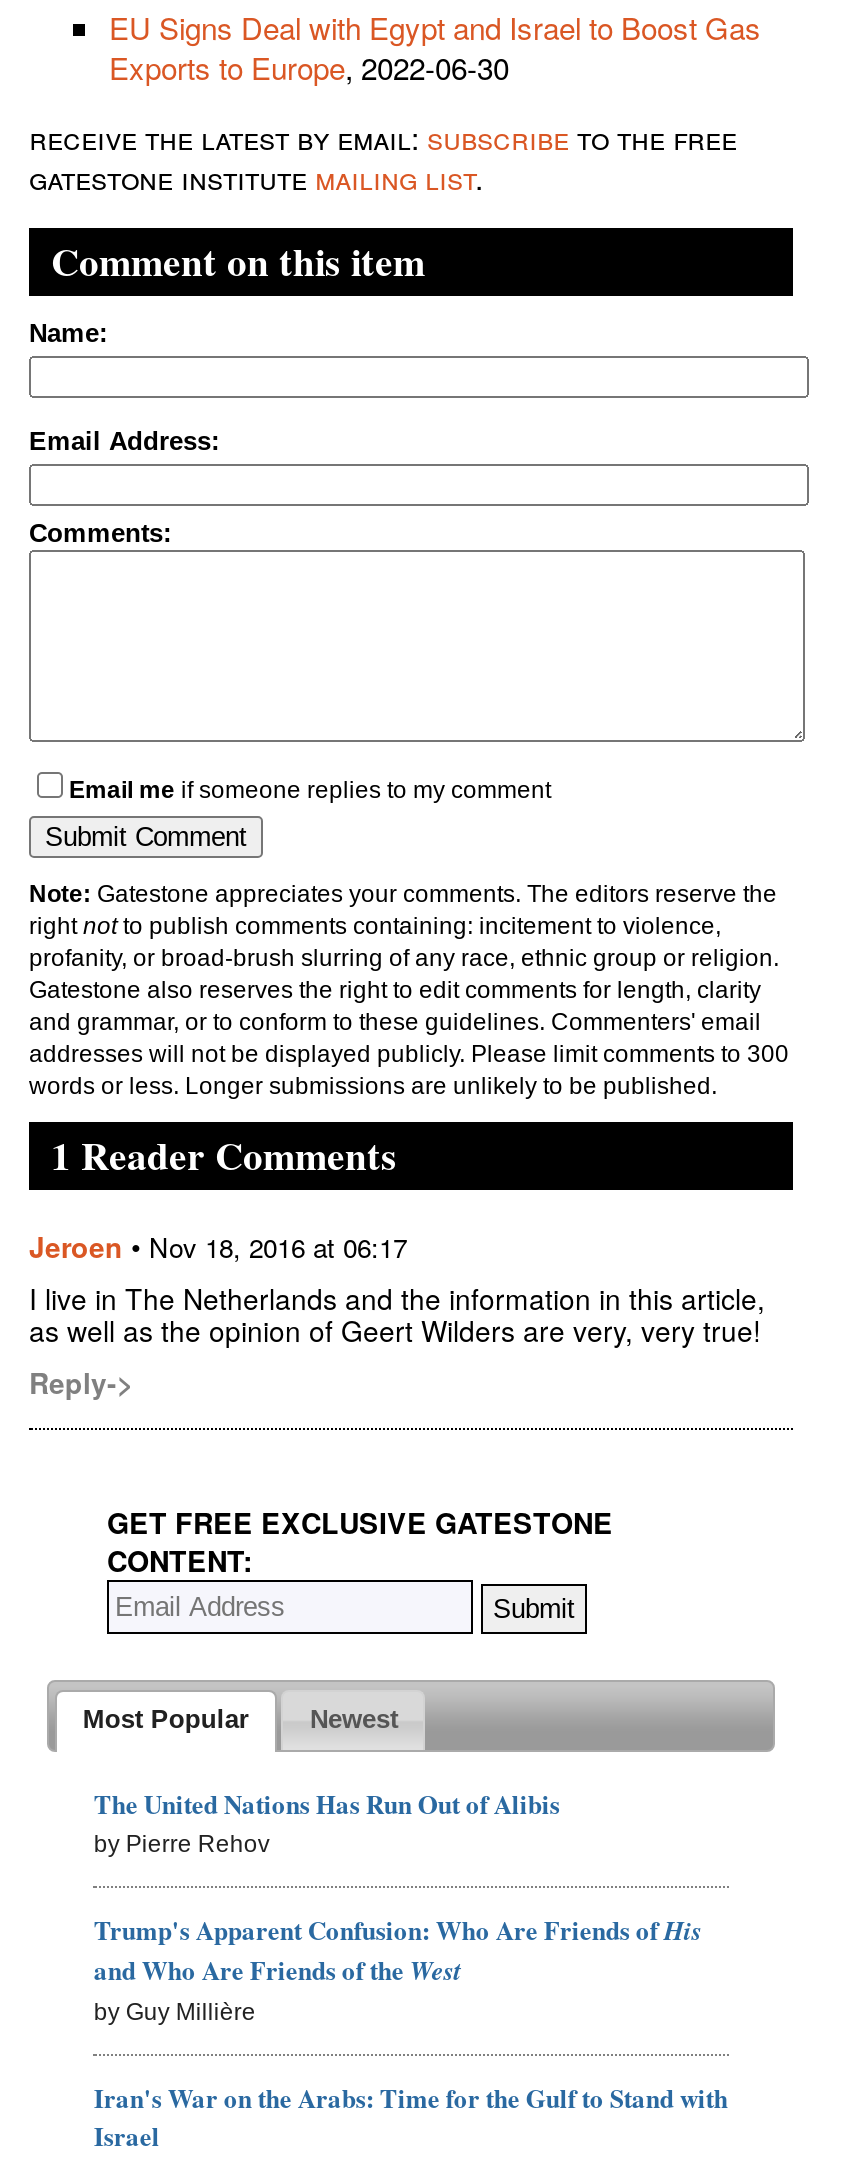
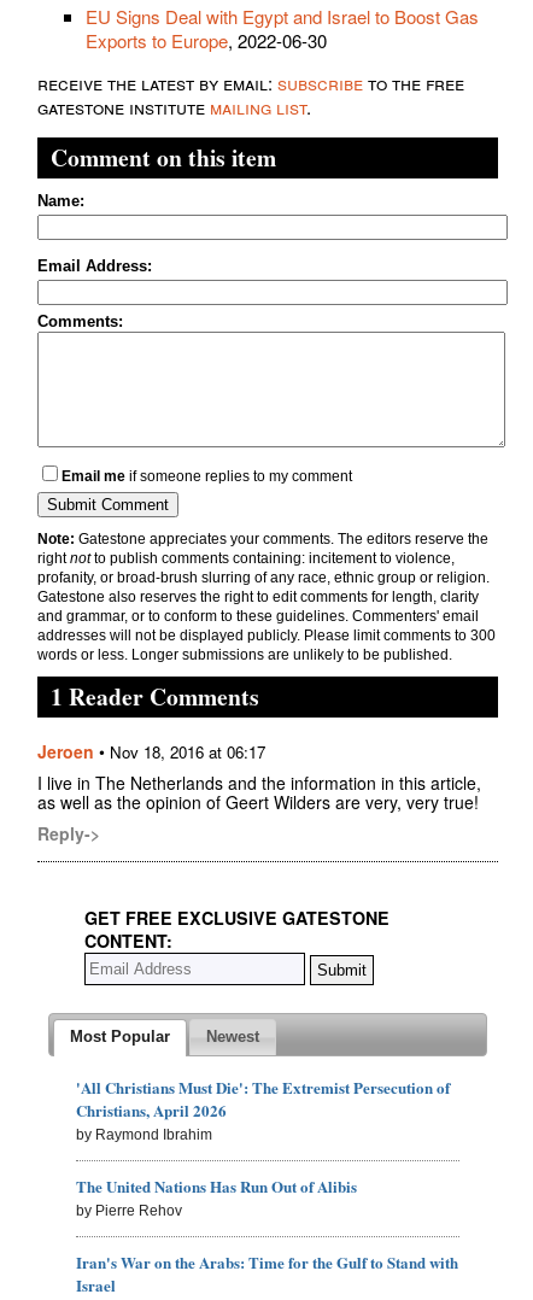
none -> [76,1076,450,1144] 'All Christians Must Die': The Extremist Persecution of | Christians, April 2026 | by Raymond Ibrahim
moved [94,1785,560,1859] -> [76,1175,357,1220]: The United Nations Has Run Out of Alibis | by Pierre Rehov
[94,1911,702,2027] Trump's Apparent Confusion: Who Are Friends ofHis | and Who Are Friends of the West | by Guy Millière -> none

